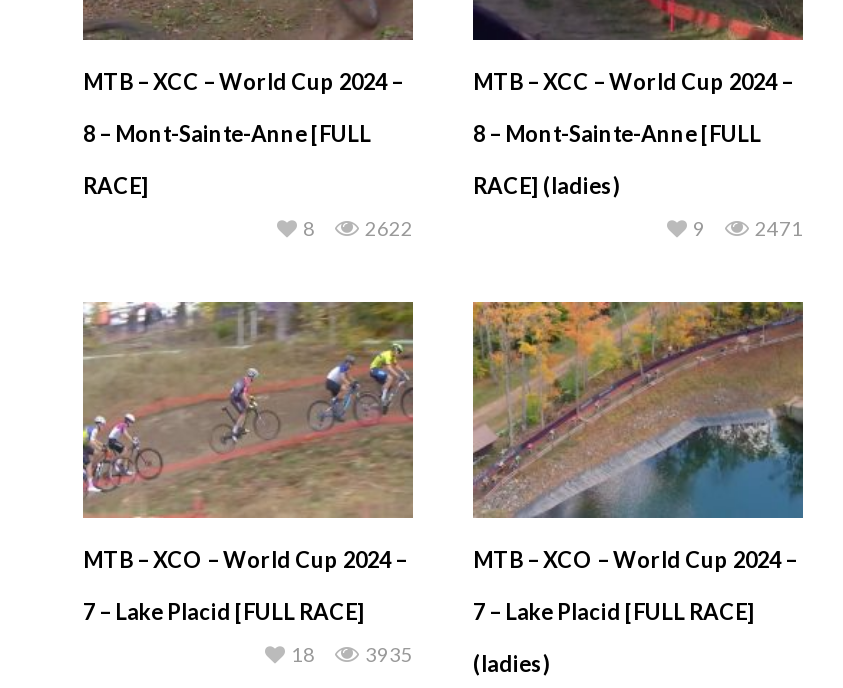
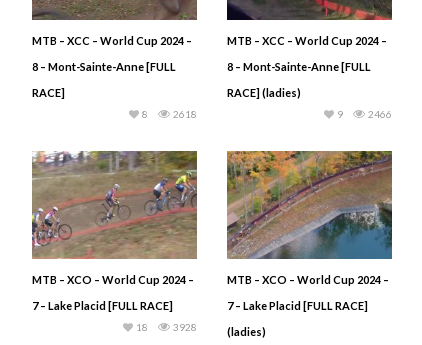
[365,216,413,240] 2622 -> [173,108,197,120] 2618
[755,216,803,240] 2471 -> [368,108,392,120] 2466
[365,642,413,666] 3935 -> [173,321,197,333] 3928

